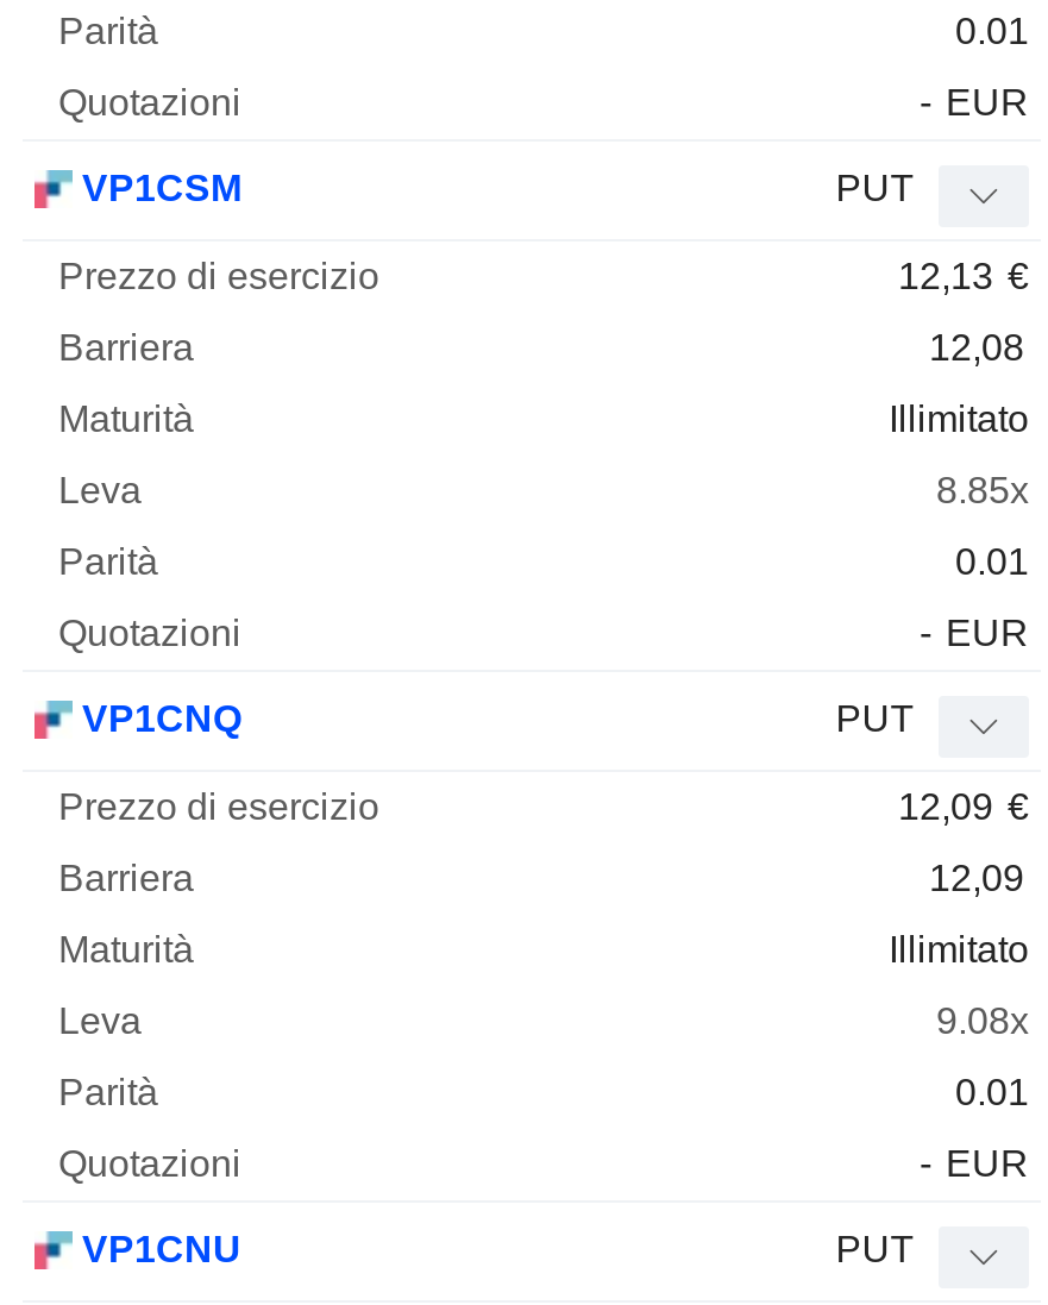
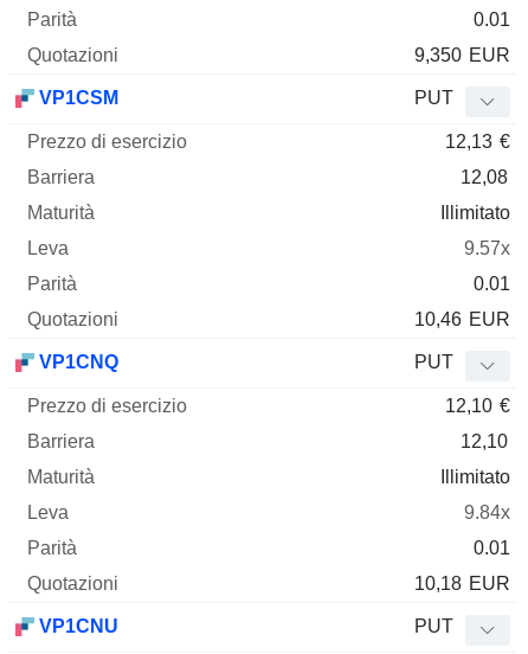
[920,83,1029,123] - EUR -> [414,45,510,65] 9,350 EUR
[936,470,1029,511] 8.85x -> [464,238,510,259] 9.57x
[920,613,1029,654] - EUR -> [414,309,510,330] 10,46 EUR
[898,787,1029,827] 12,09 € -> [445,396,510,416] 12,10 €
[929,858,1024,899] 12,09 -> [461,431,508,452] 12,10
[936,1001,1029,1041] 9.08x -> [464,503,510,523] 9.84x
[920,1144,1029,1184] - EUR -> [414,574,510,594] 10,18 EUR

